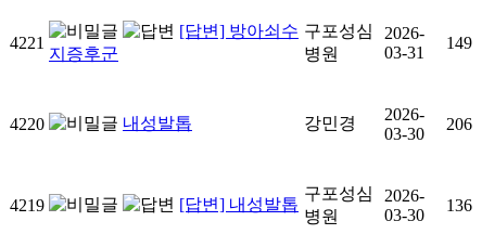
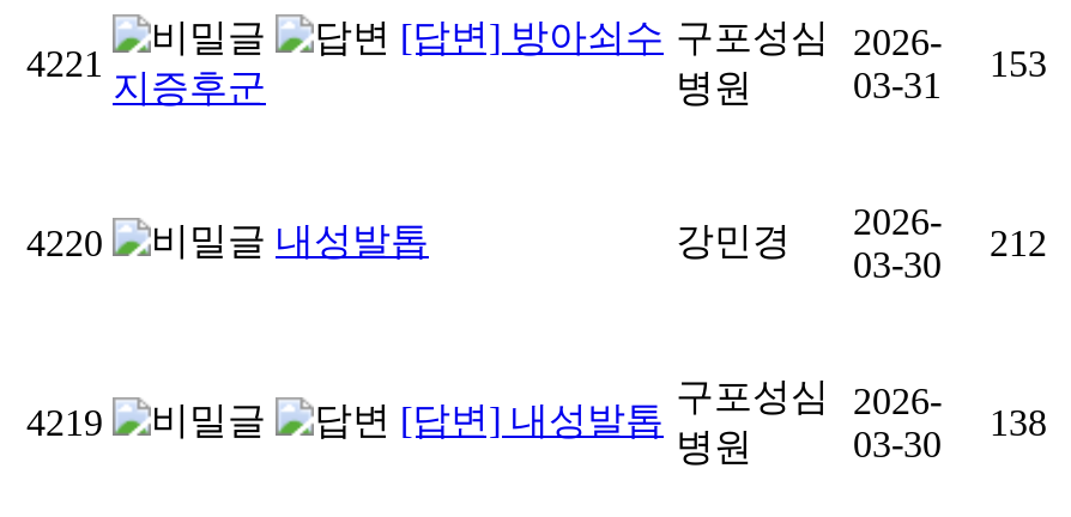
[446,33,472,52] 149 -> [990,42,1047,83] 153
[446,114,472,133] 206 -> [990,222,1047,262] 212
[446,196,472,214] 136 -> [990,401,1047,442] 138

